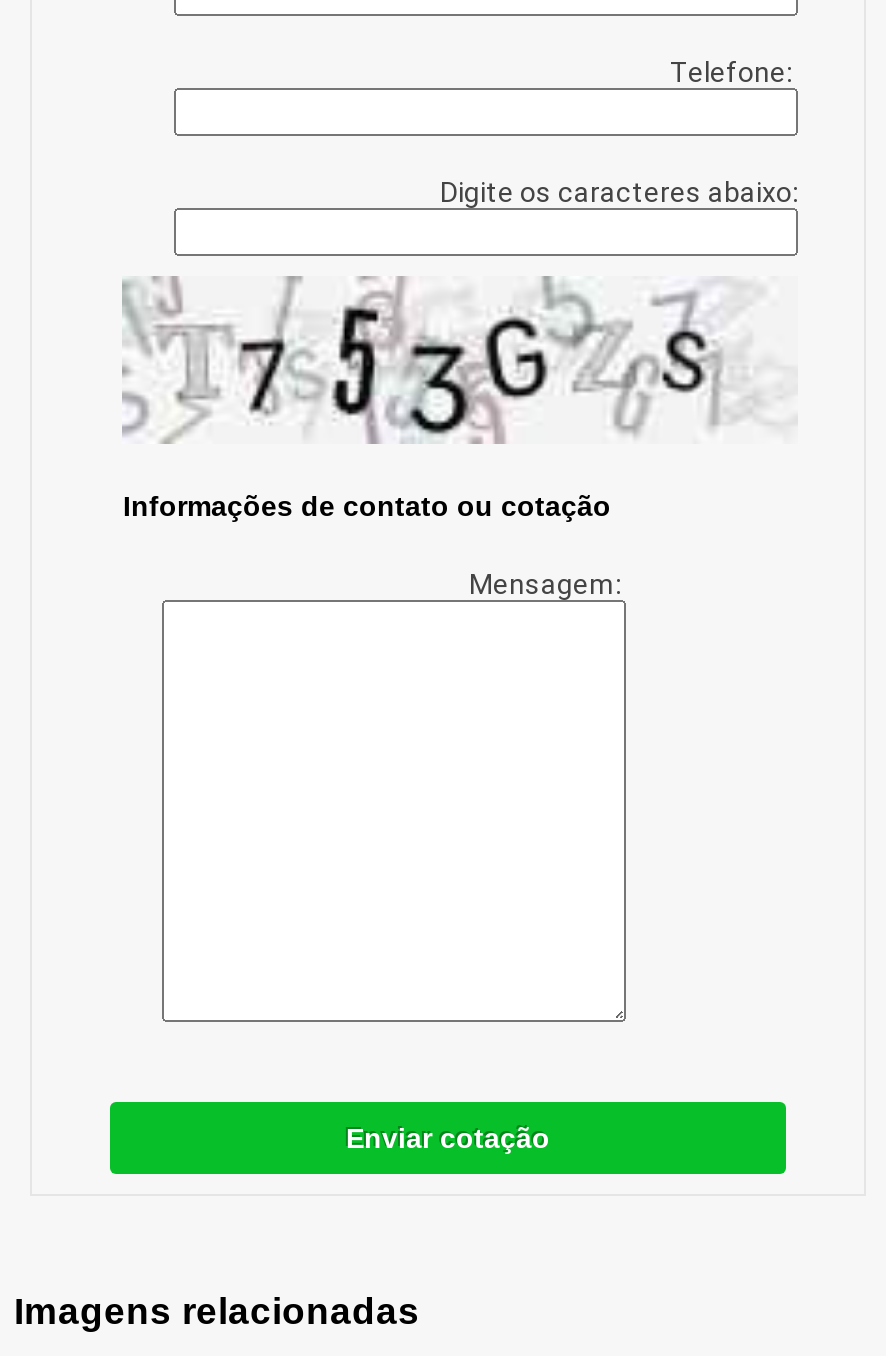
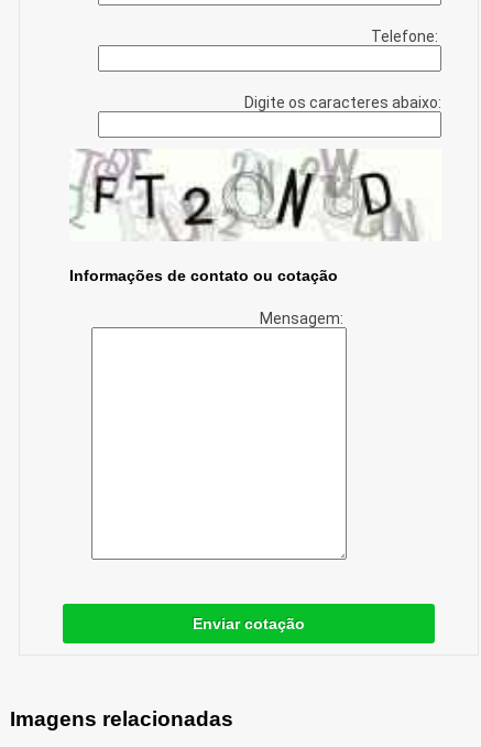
[122,276,754,444] [image] -> [69,149,419,241] [image]

